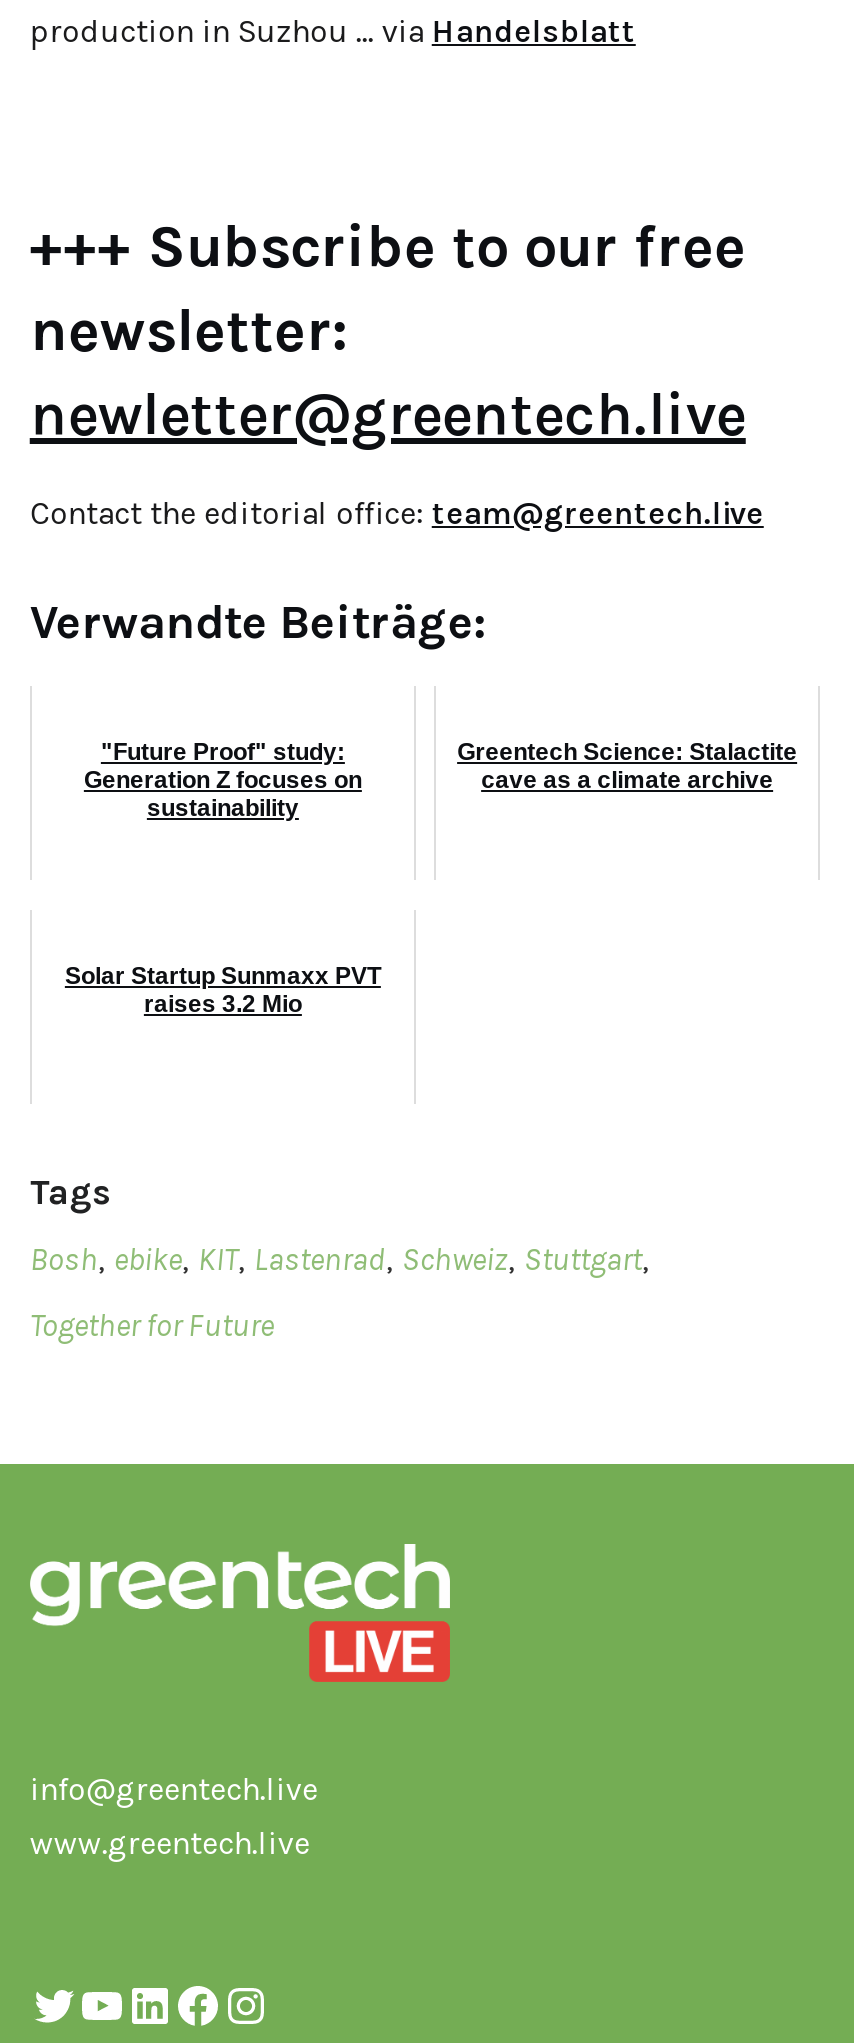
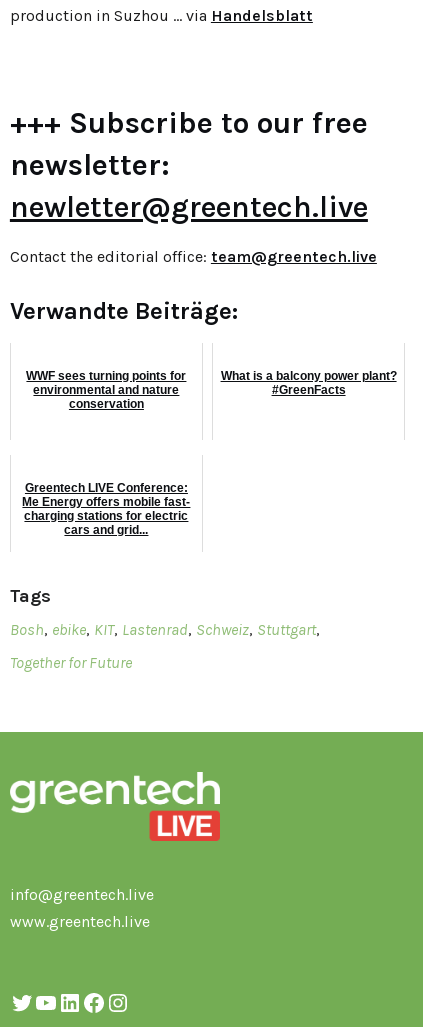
[84,739,362,823] "Future Proof" study: | Generation Z focuses on | sustainability -> [26,369,186,411] WWF sees turning points for | environmental and nature | conservation
[457,739,797,795] Greentech Science: Stalactite | cave as a climate archive -> [221,369,397,397] What is a balcony power plant? | #GreenFacts
[65,963,381,1019] Solar Startup Sunmaxx PVT | raises 3.2 Mio -> [22,481,190,537] Greentech LIVE Conference: | Me Energy offers mobile fast- | charging stations for electric | cars and grid...

